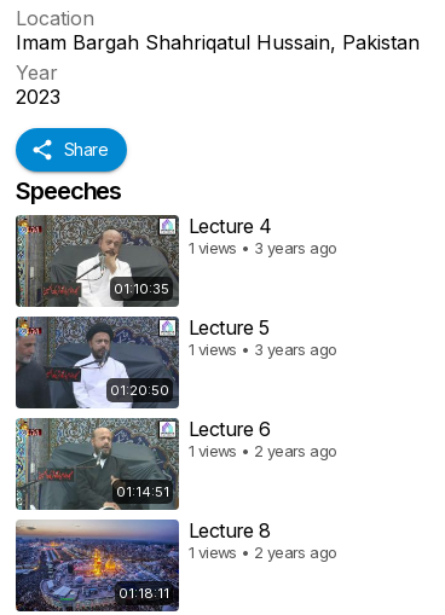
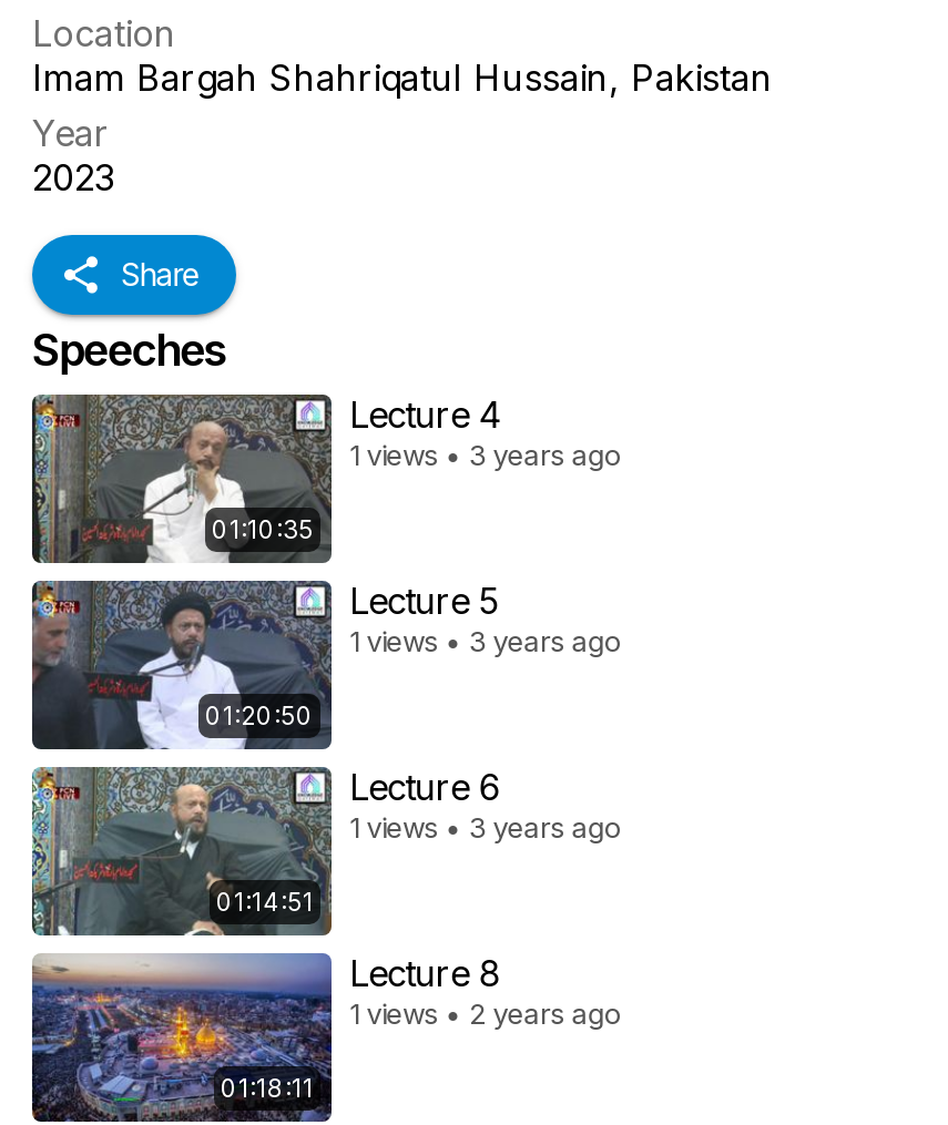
[189,442,337,460] 1 views • 2 years ago -> [349,811,621,844] 1 views • 3 years ago

